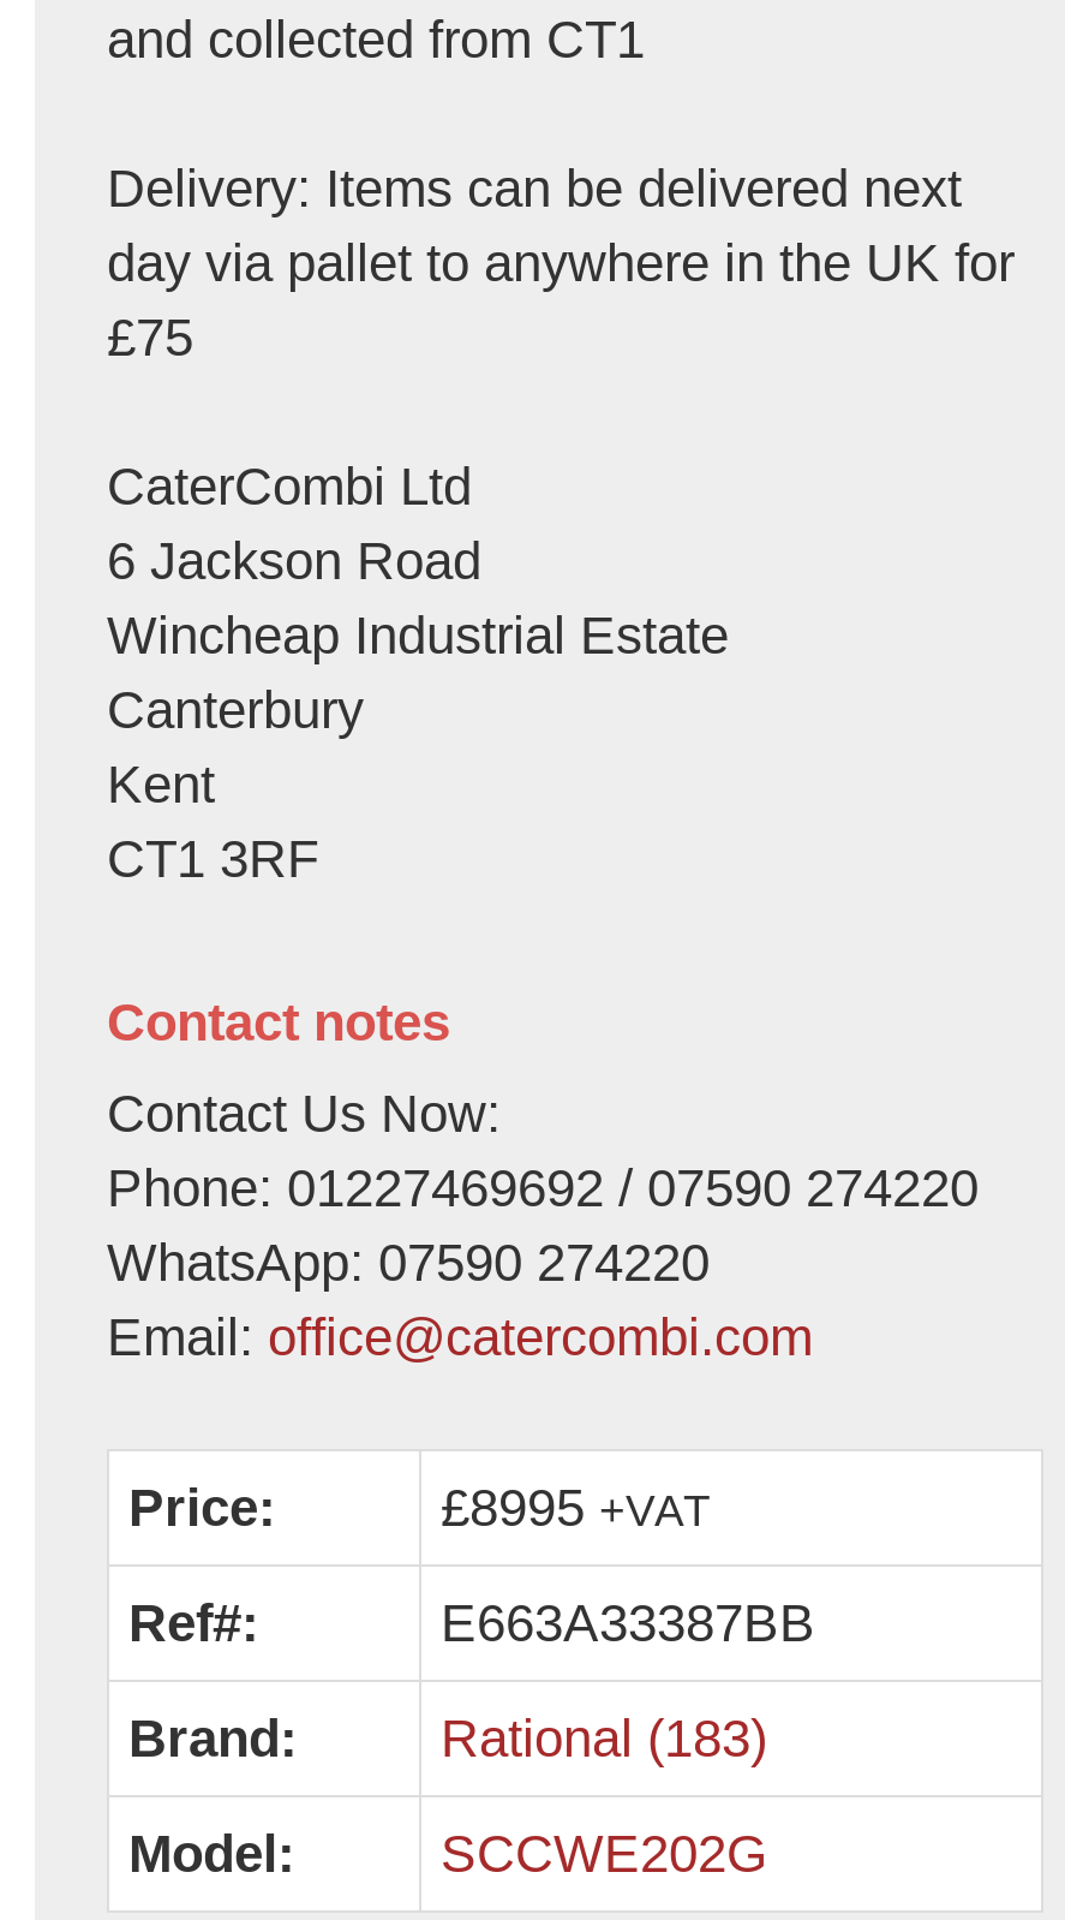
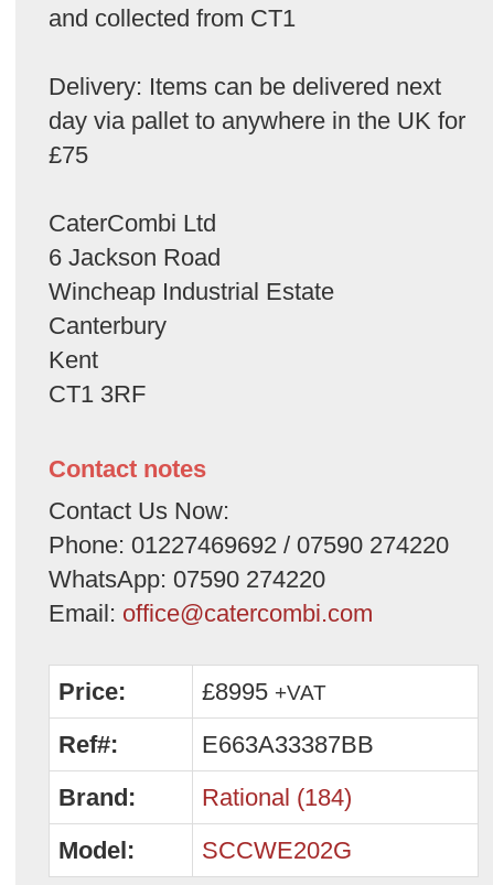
[441,1708,767,1768] Rational (183) -> [202,783,352,811] Rational (184)

